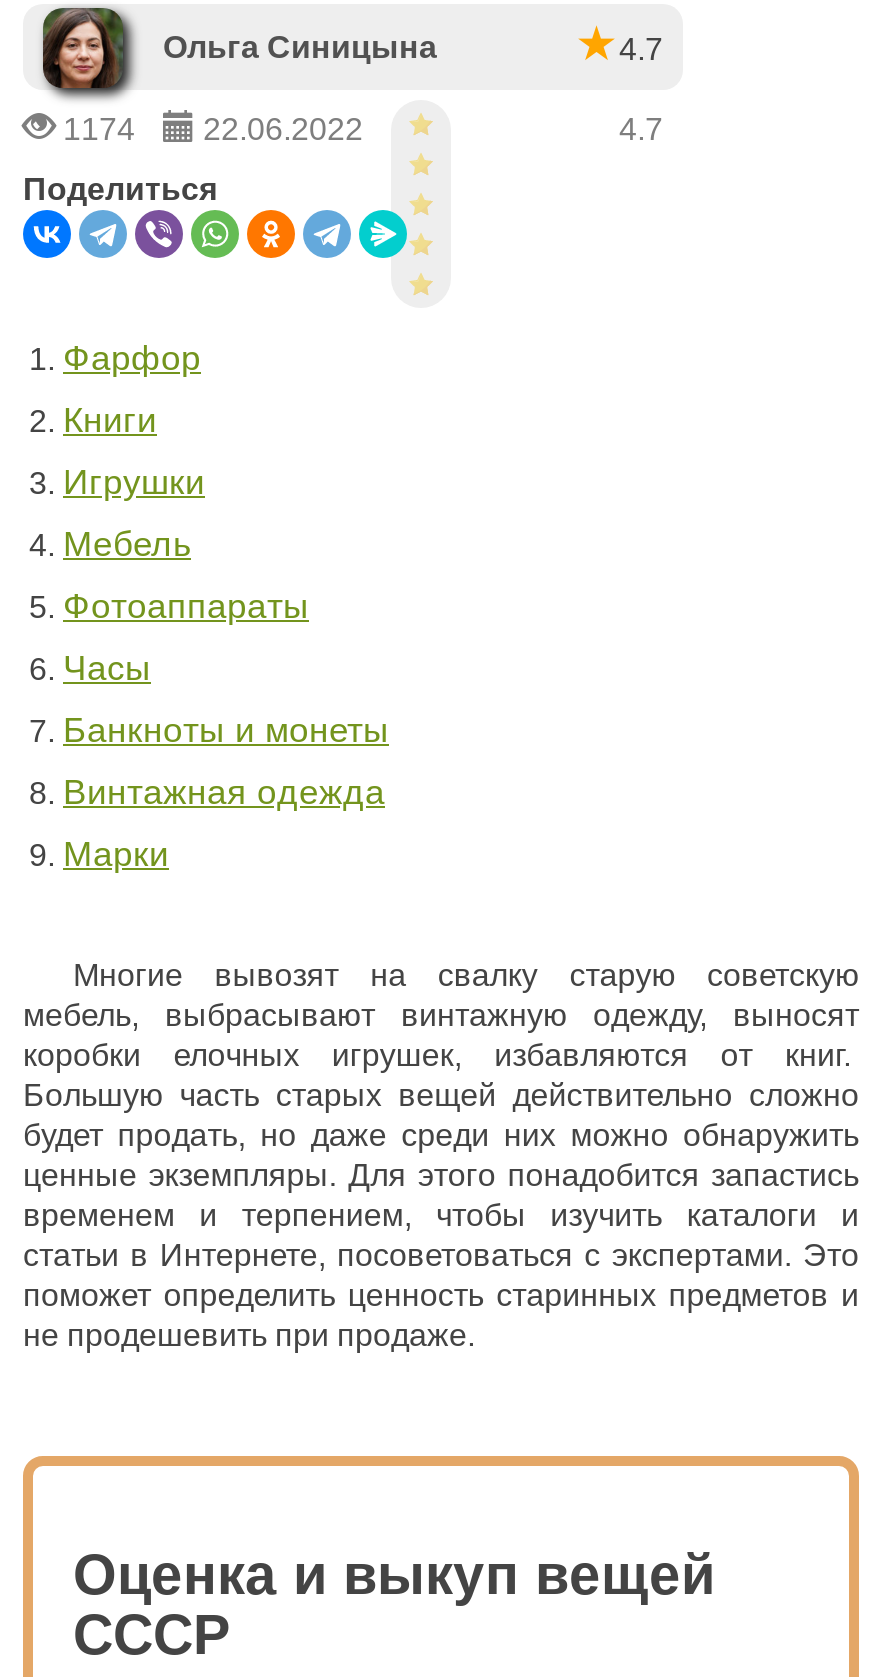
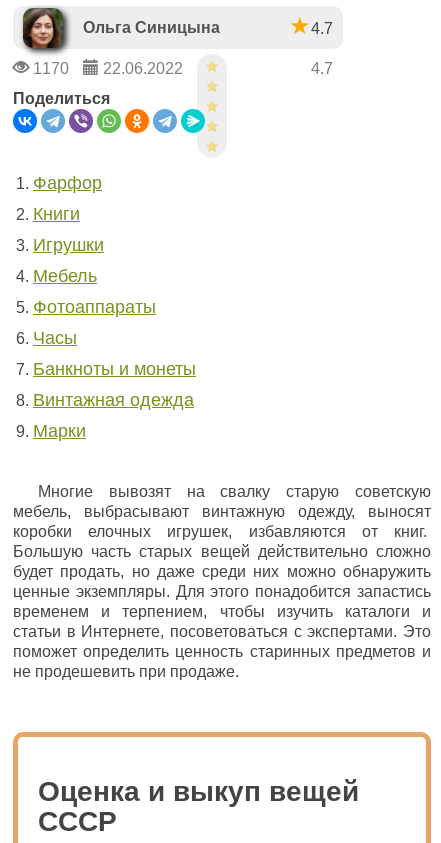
[55,112,363,146] 1174 22.06.2022 -> [29,60,183,77] 1170 22.06.2022

